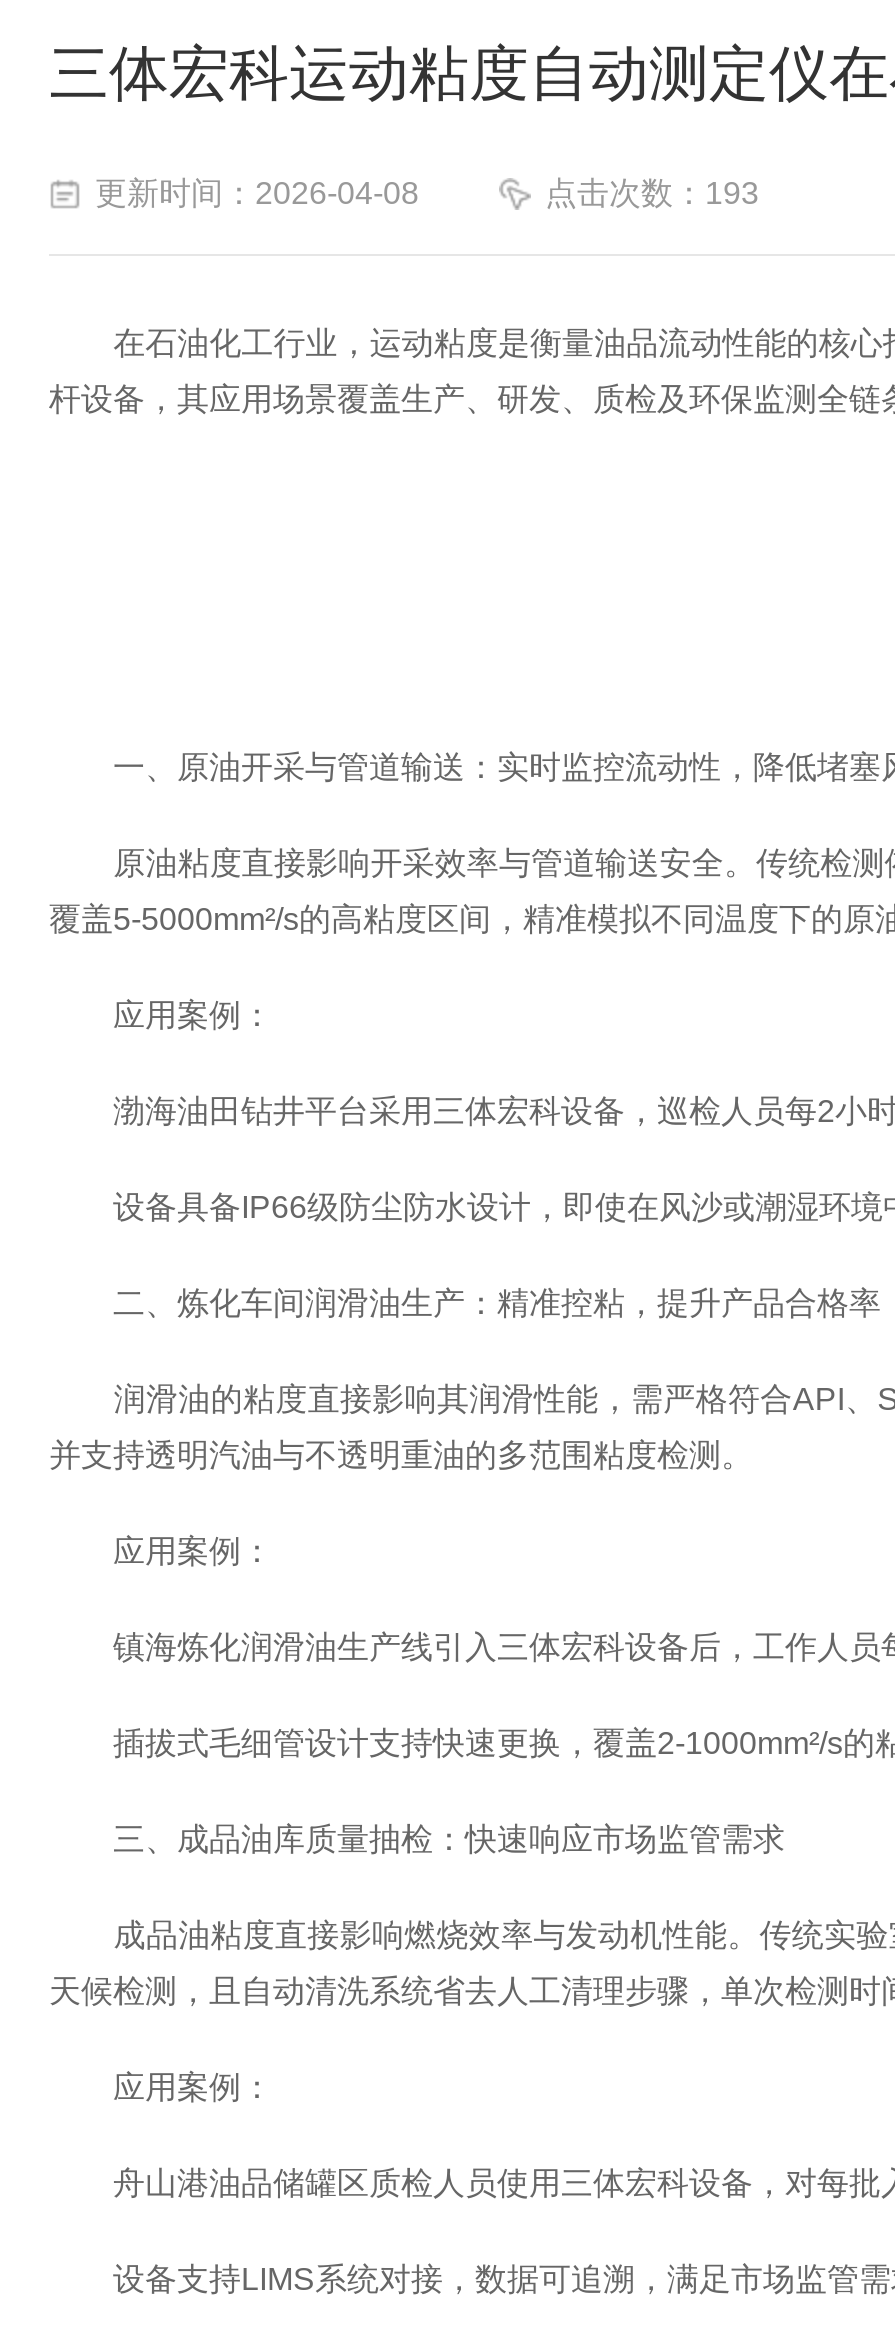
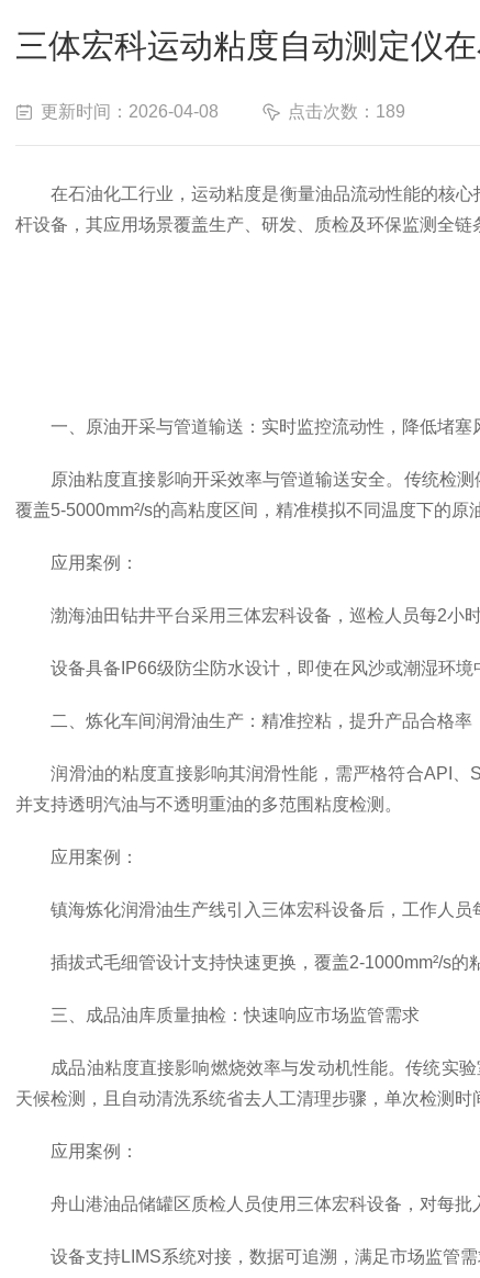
[545,176,759,210] 点击次数：193 -> [288,102,405,121] 点击次数：189

